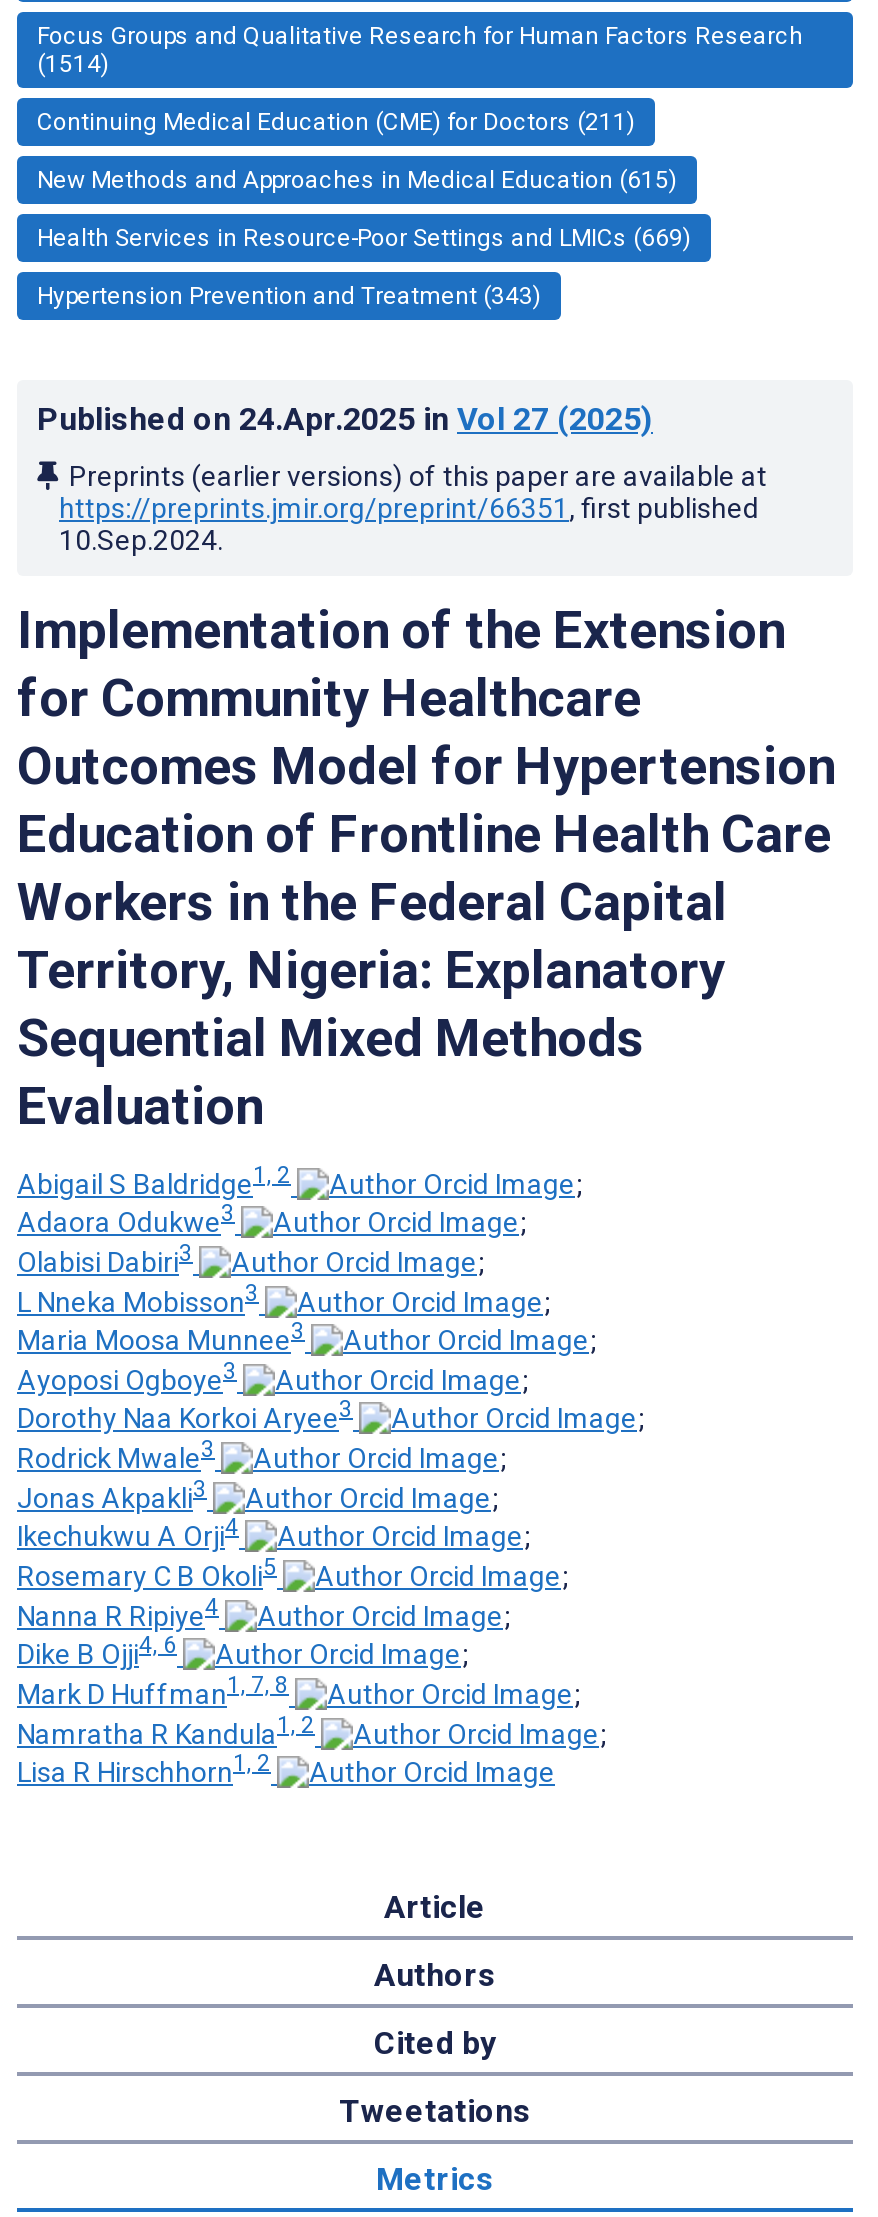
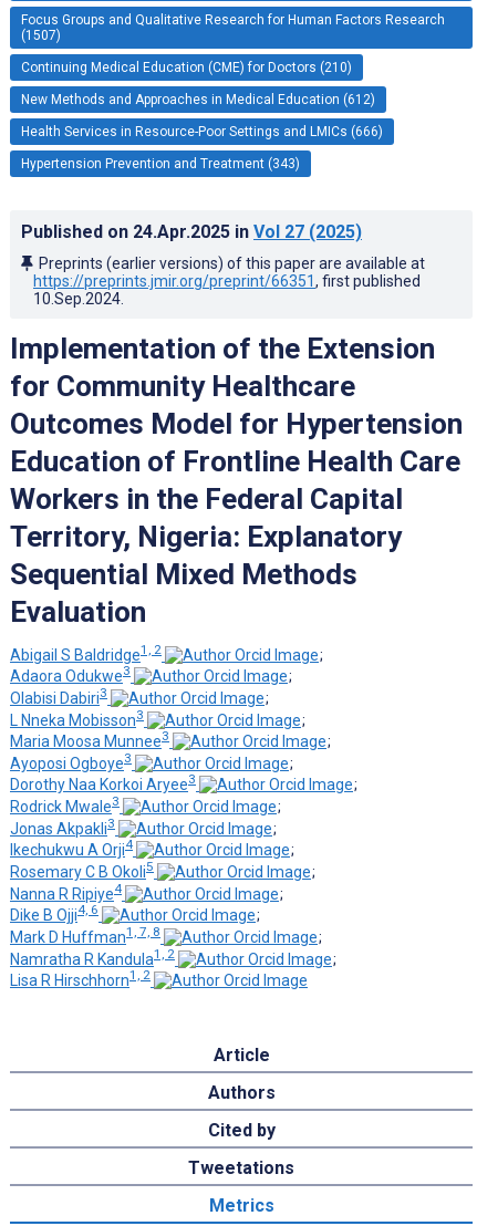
[37,50,109,78] (1514) -> [21,28,61,43] (1507)
[37,108,635,136] Continuing Medical Education (CME) for Doctors (211) -> [21,60,352,75] Continuing Medical Education (CME) for Doctors (210)
[37,166,677,194] New Methods and Approaches in Medical Education (615) -> [21,92,375,107] New Methods and Approaches in Medical Education (612)
[37,224,691,252] Health Services in Resource-Poor Settings and LMICs (669) -> [21,124,383,139] Health Services in Resource-Poor Settings and LMICs (666)

